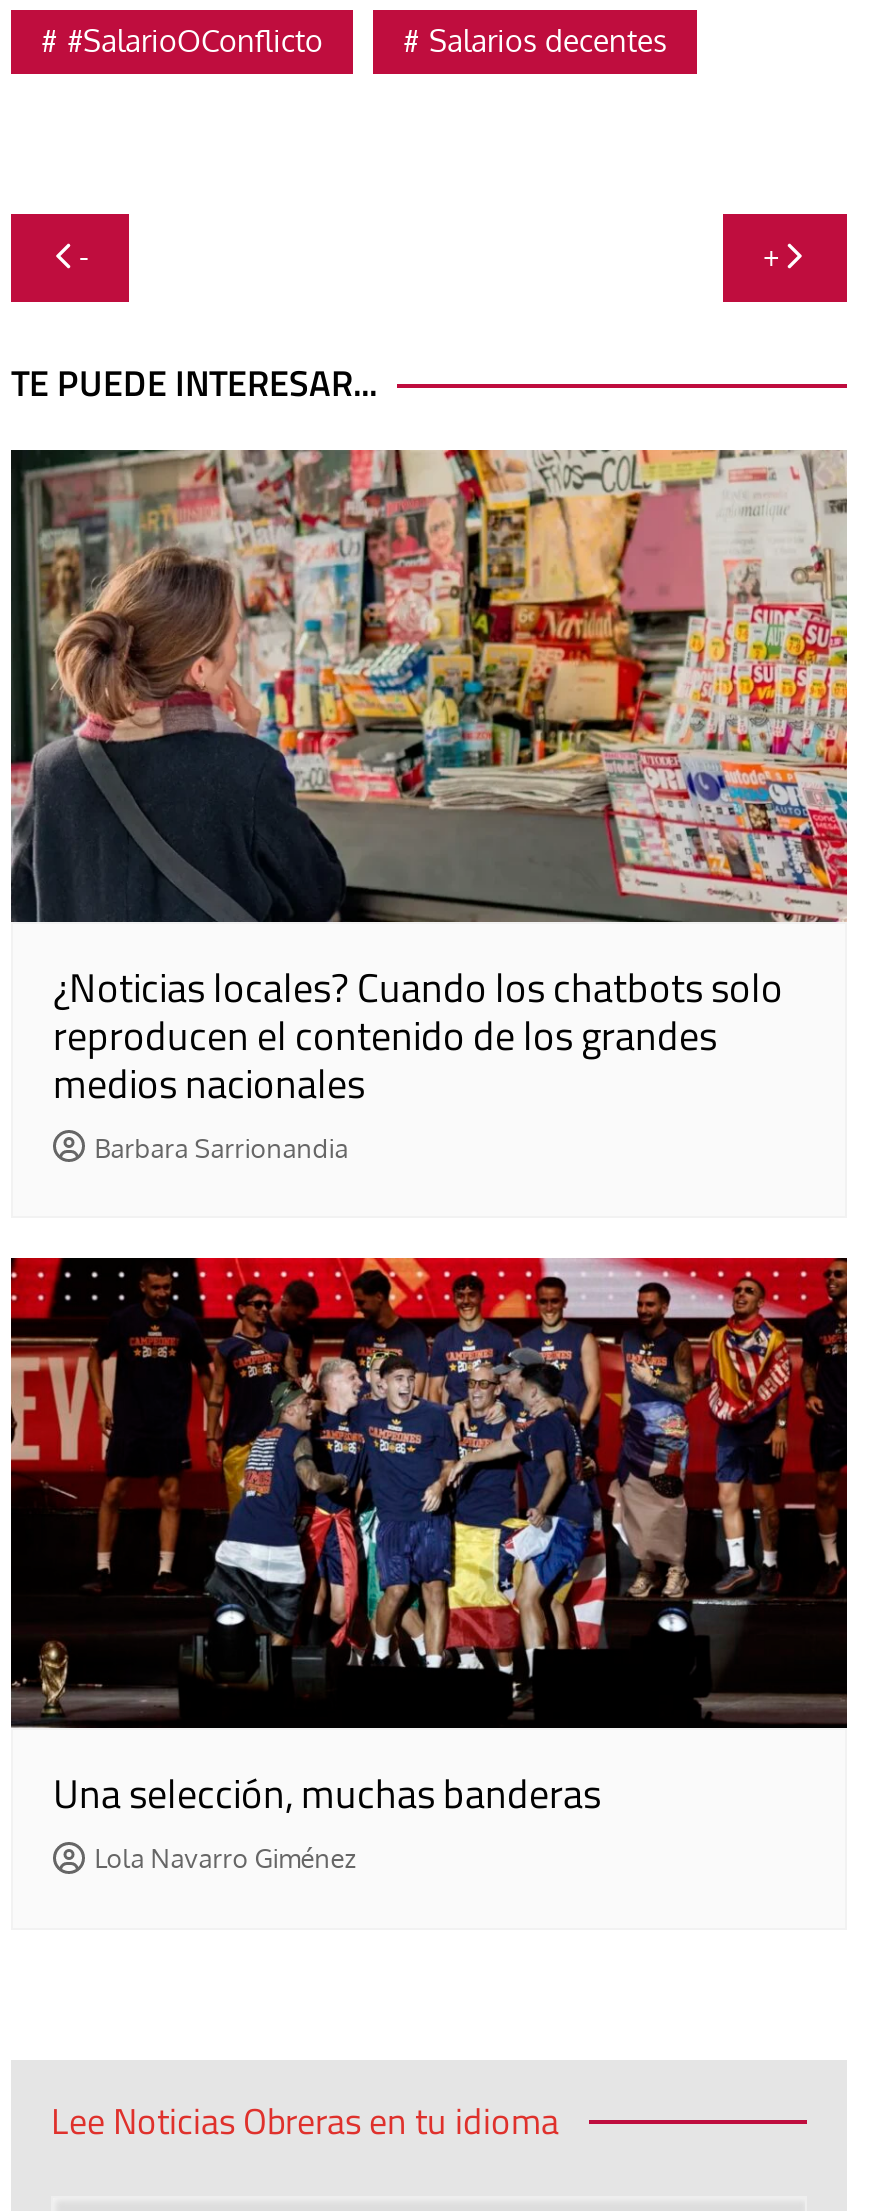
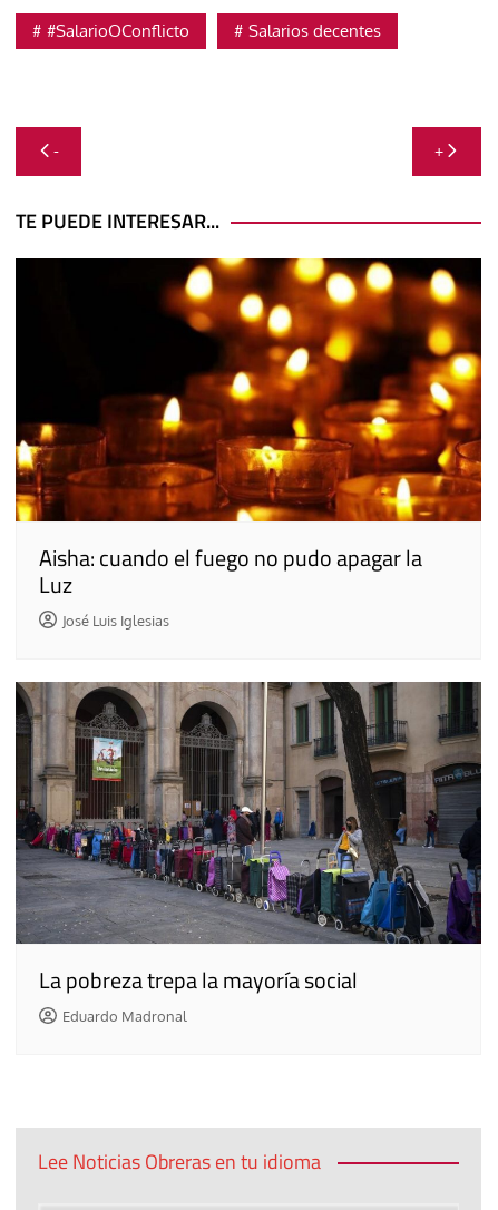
[9,448,849,1164] [image] | ¿Noticias locales? Cuando los chatbots solo | reproducen el contenido de los grandes | medios nacionales | Barbara Sarrionandia -> [14,257,482,629] [image] | Aisha: cuando el fuego no pudo apagar la | Luz | José Luis Iglesias
[9,1256,847,1875] [image] | Una selección, muchas banderas | Lola Navarro Giménez -> [14,681,481,1025] [image] | La pobreza trepa la mayoría social | Eduardo Madronal

